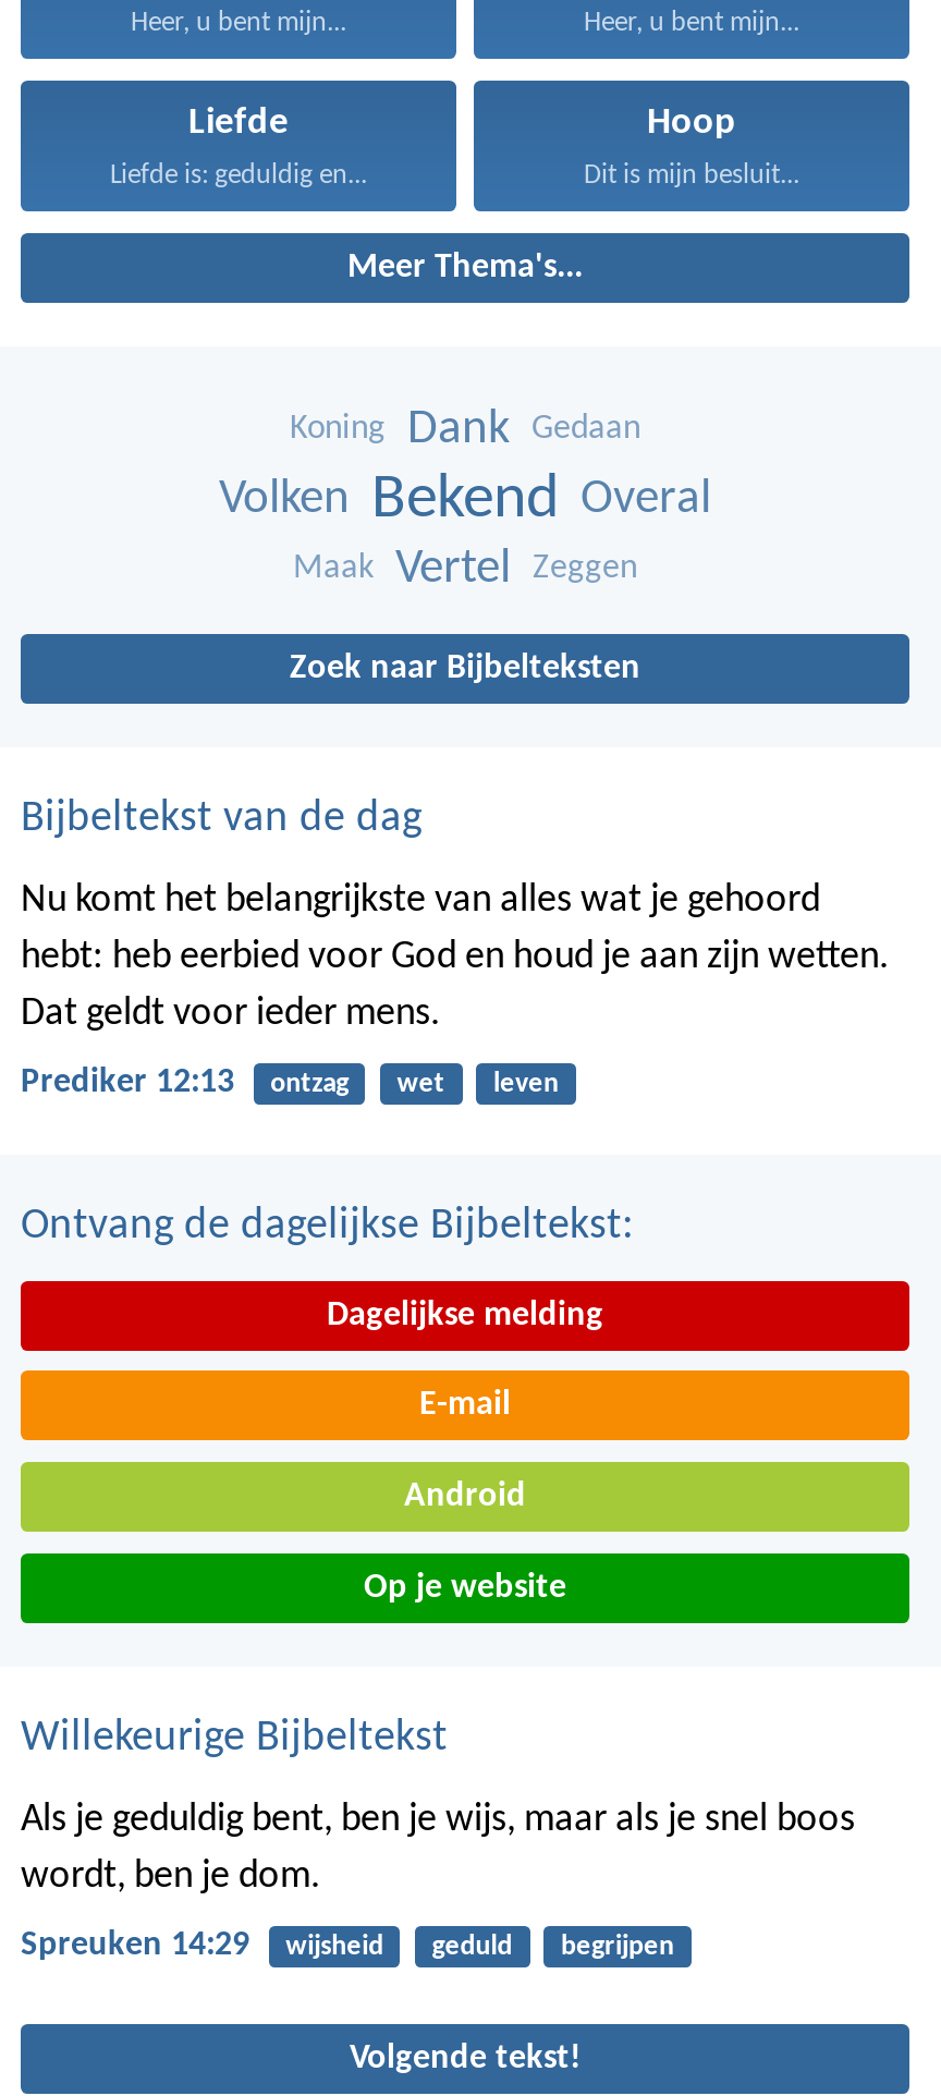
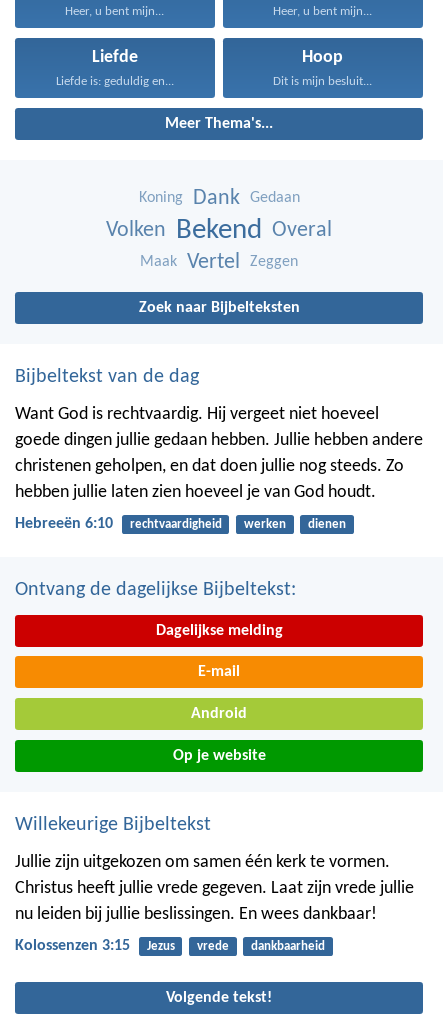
[21,881,890,1036] Nu komt het belangrijkste van alles wat je gehoord | hebt: heb eerbied voor God en houd je aan zijn wetten. | Dat geldt voor ieder mens. -> [15,405,423,502] Want God is rechtvaardig. Hij vergeet niet hoeveel | goede dingen jullie gedaan hebben. Jullie hebben andere | christenen geholpen, en dat doen jullie nog steeds. Zo | hebben jullie laten zien hoeveel je van God houdt.
[21,1067,559,1101] Prediker 12:13 | ontzag | wet | leven -> [15,516,346,532] Hebreeën 6:10 | rechtvaardigheid | werken | dienen
[21,1799,855,1897] Als je geduldig bent, ben je wijs, maar als je snel boos | wordt, ben je dom. -> [15,852,414,923] Jullie zijn uitgekozen om samen één kerk te vormen. | Christus heeft jullie vrede gegeven. Laat zijn vrede jullie | nu leiden bij jullie beslissingen. En wees dankbaar!
[21,1927,674,1962] Spreuken 14:29 | wijsheid | geduld | begrijpen -> [15,938,325,954] Kolossenzen 3:15 | Jezus | vrede | dankbaarheid

